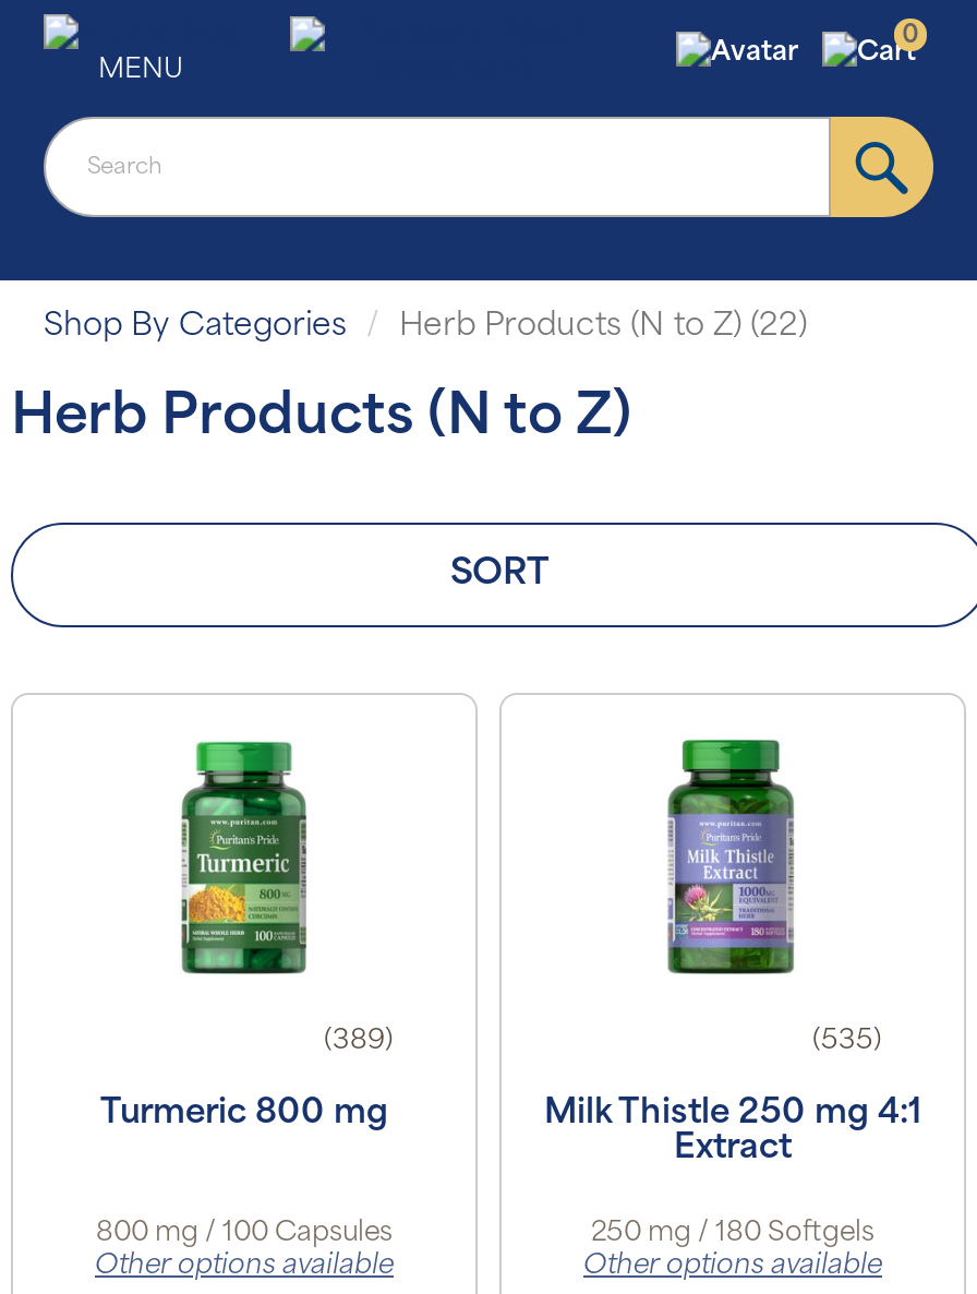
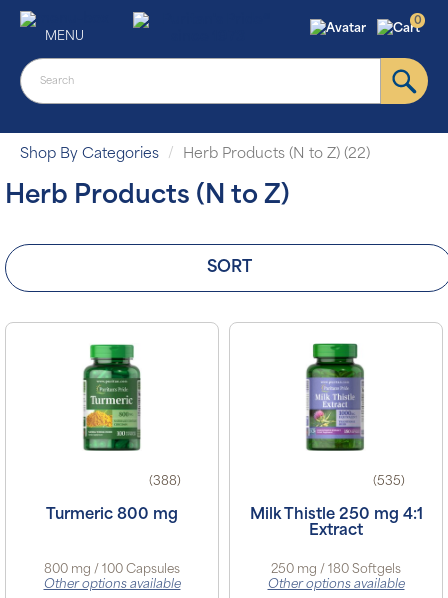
[324,1029,394,1055] (389) -> [148,476,180,488] (388)

